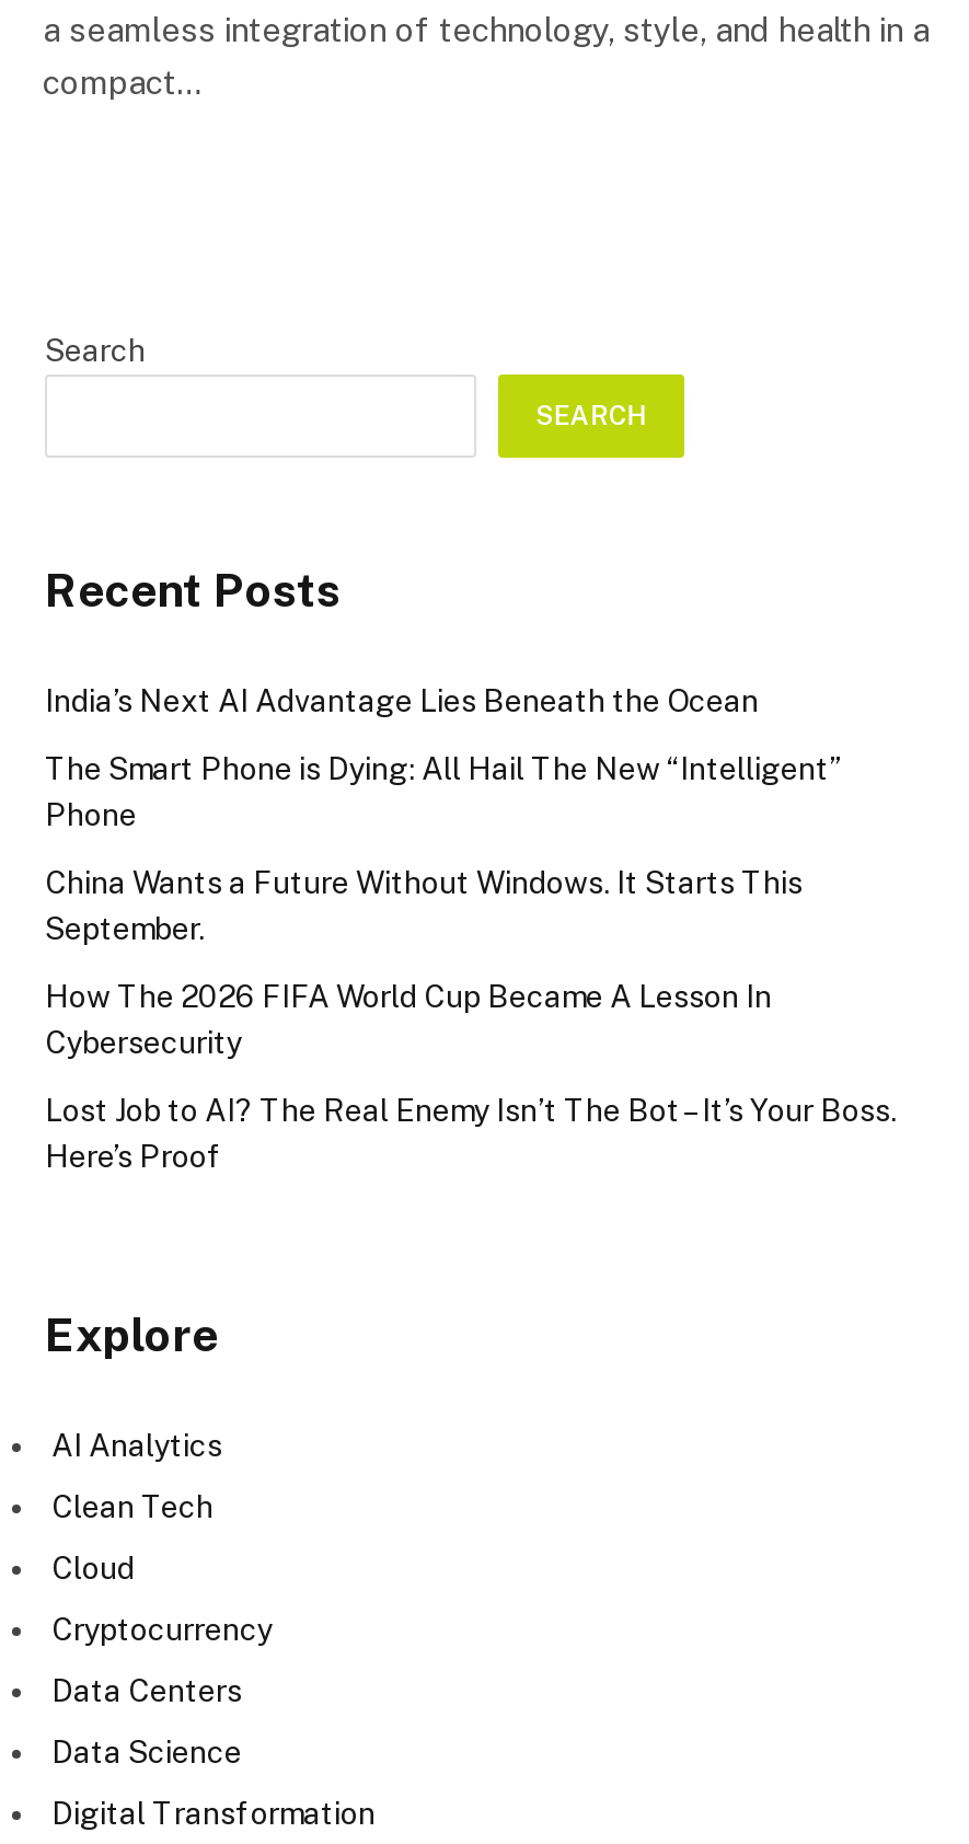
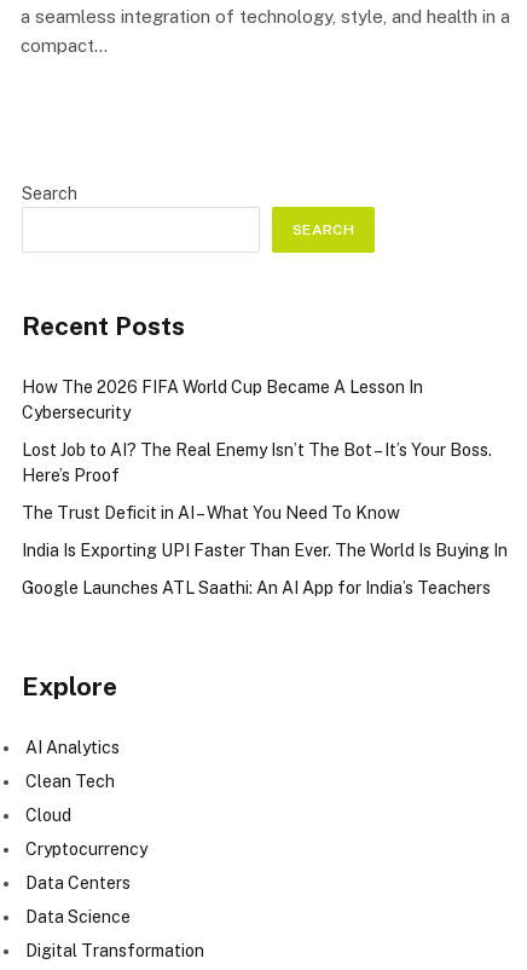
[45,683,842,945] India’s Next AI Advantage Lies Beneath the Ocean | The Smart Phone is Dying: All Hail The New “Intelligent” | Phone | China Wants a Future Without Windows. It Starts This | September. -> none
moved [45,978,897,1173] -> [22,377,492,485]: How The 2026 FIFA World Cup Became A Lesson In | Cybersecurity | Lost Job to AI? The Real Enemy Isn’t The Bot – It’s Your Boss. | Here’s Proof
none -> [22,503,508,597] The Trust Deficit in AI – What You Need To Know | India Is Exporting UPI Faster Than Ever. The World Is Buying In | Google Launches ATL Saathi: An AI App for India’s Teachers

